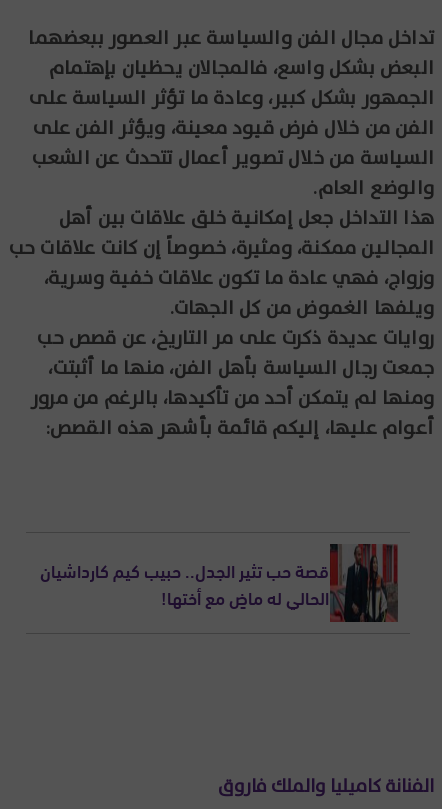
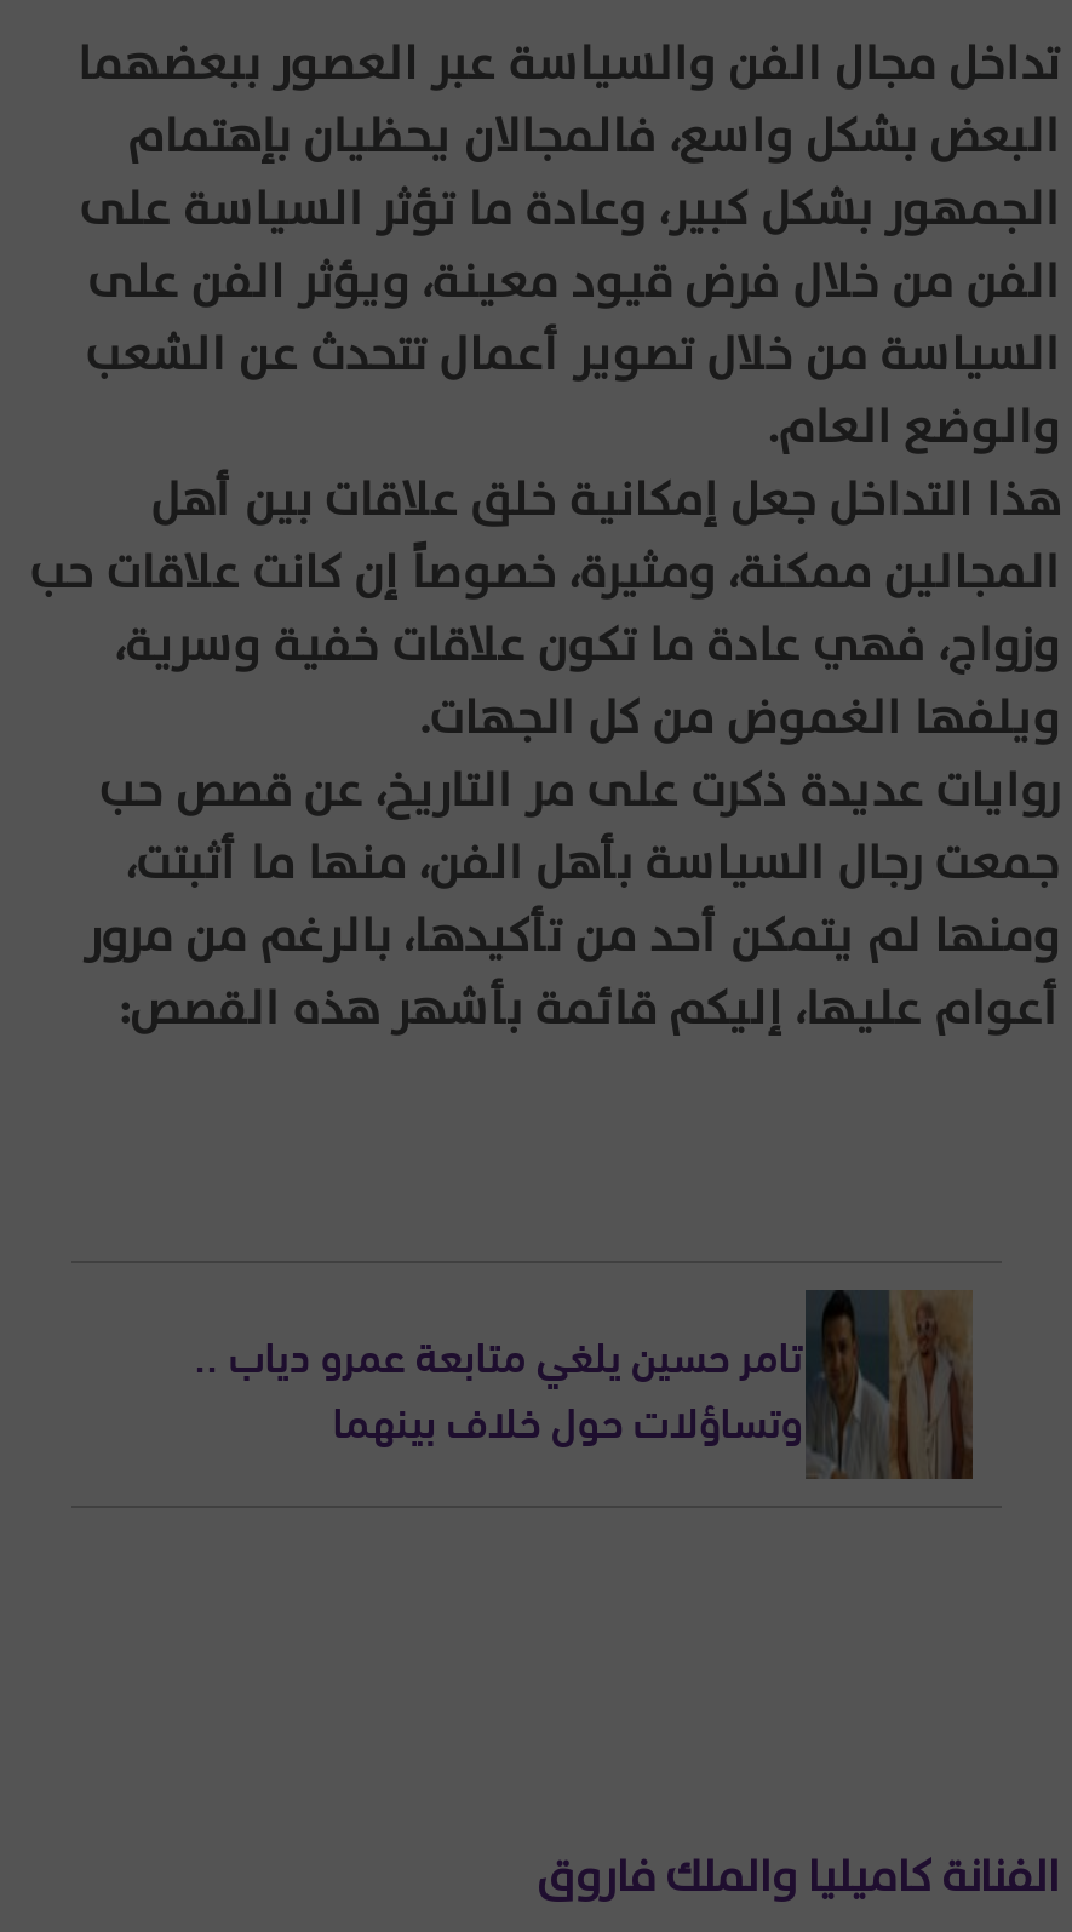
[40,543,398,623] [image] | قصة حب تثير الجدل.. حبيب كيم كارداشيان | الحالي له ماضٍ مع أختها! -> [195,1288,973,1481] [image] | تامر حسين يلغي متابعة عمرو دياب .. | وتساؤلات حول خلاف بينهما

